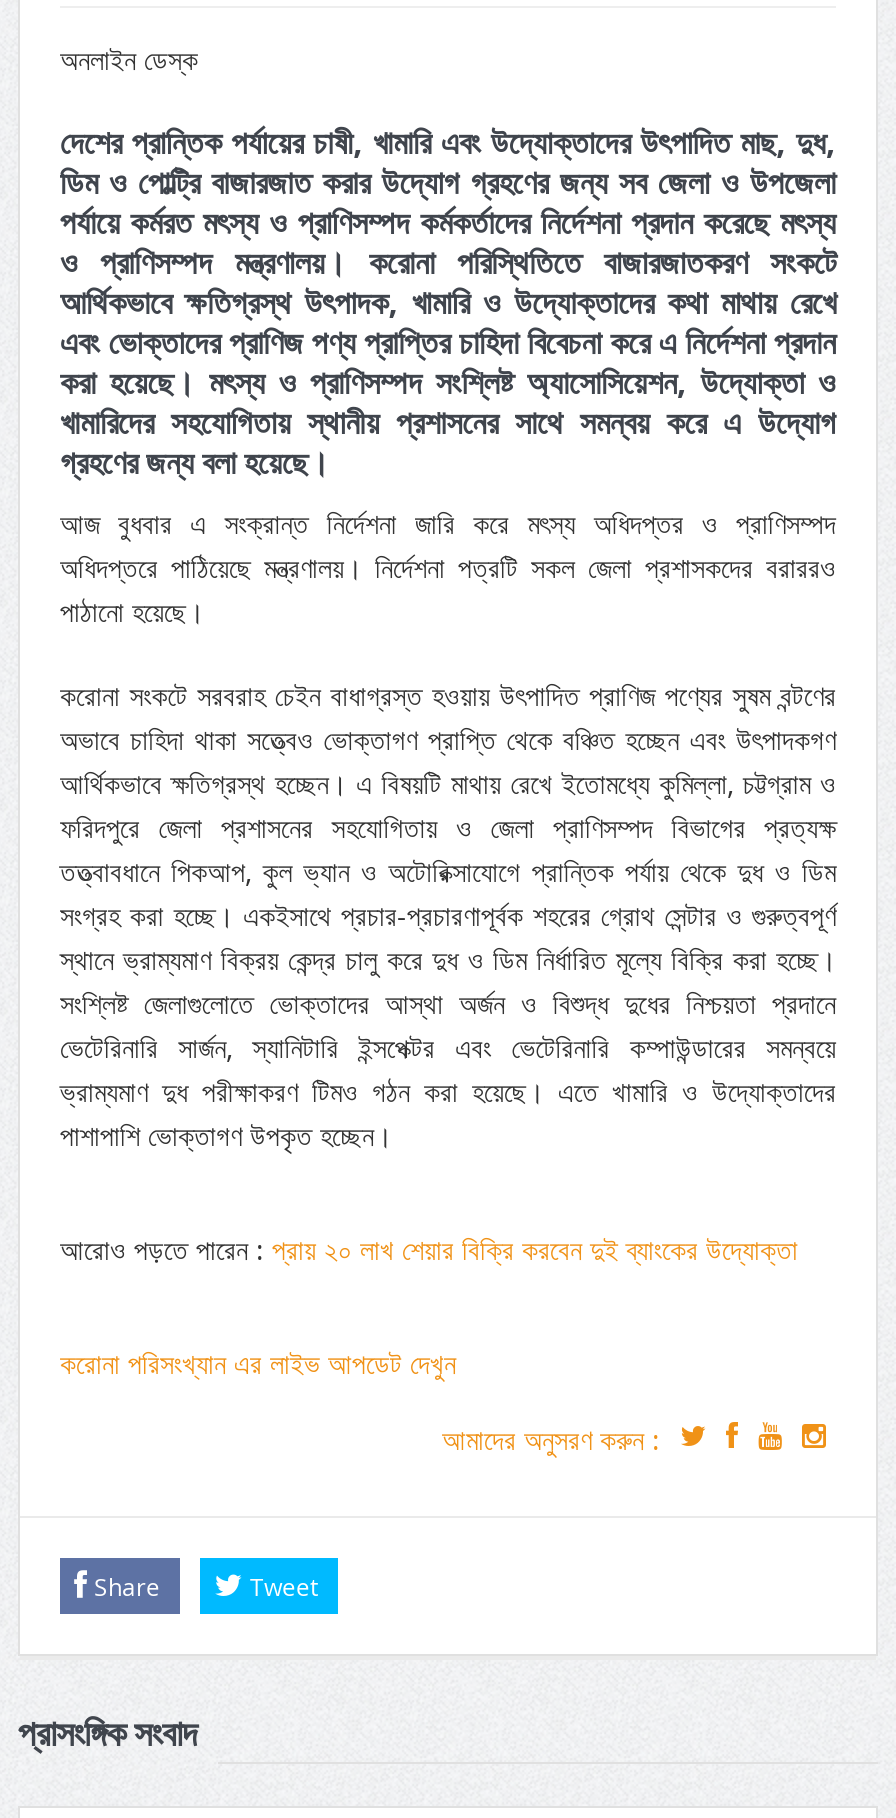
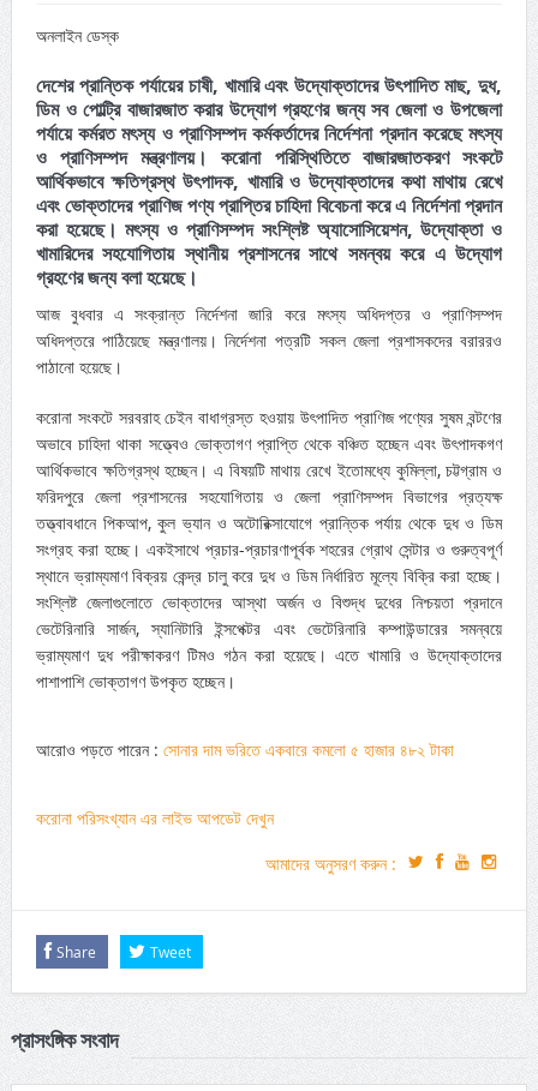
[60,1229,798,1267] আরোও পড়তে পারেন : প্রায় ২০ লাখ শেয়ার বিক্রি করবেন দুই ব্যাংকের উদ্যোক্তা -> [36,738,454,760] আরোও পড়তে পারেন : সোনার দাম ভরিতে একবারে কমলো ৫ হাজার ৪৮২ টাকা

